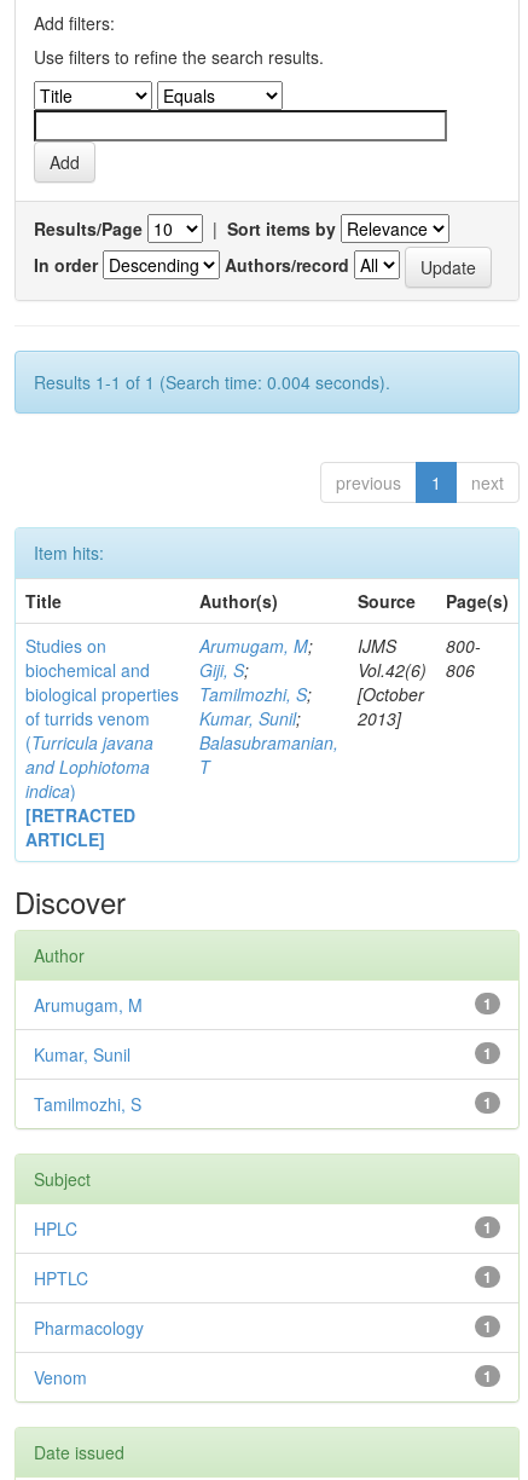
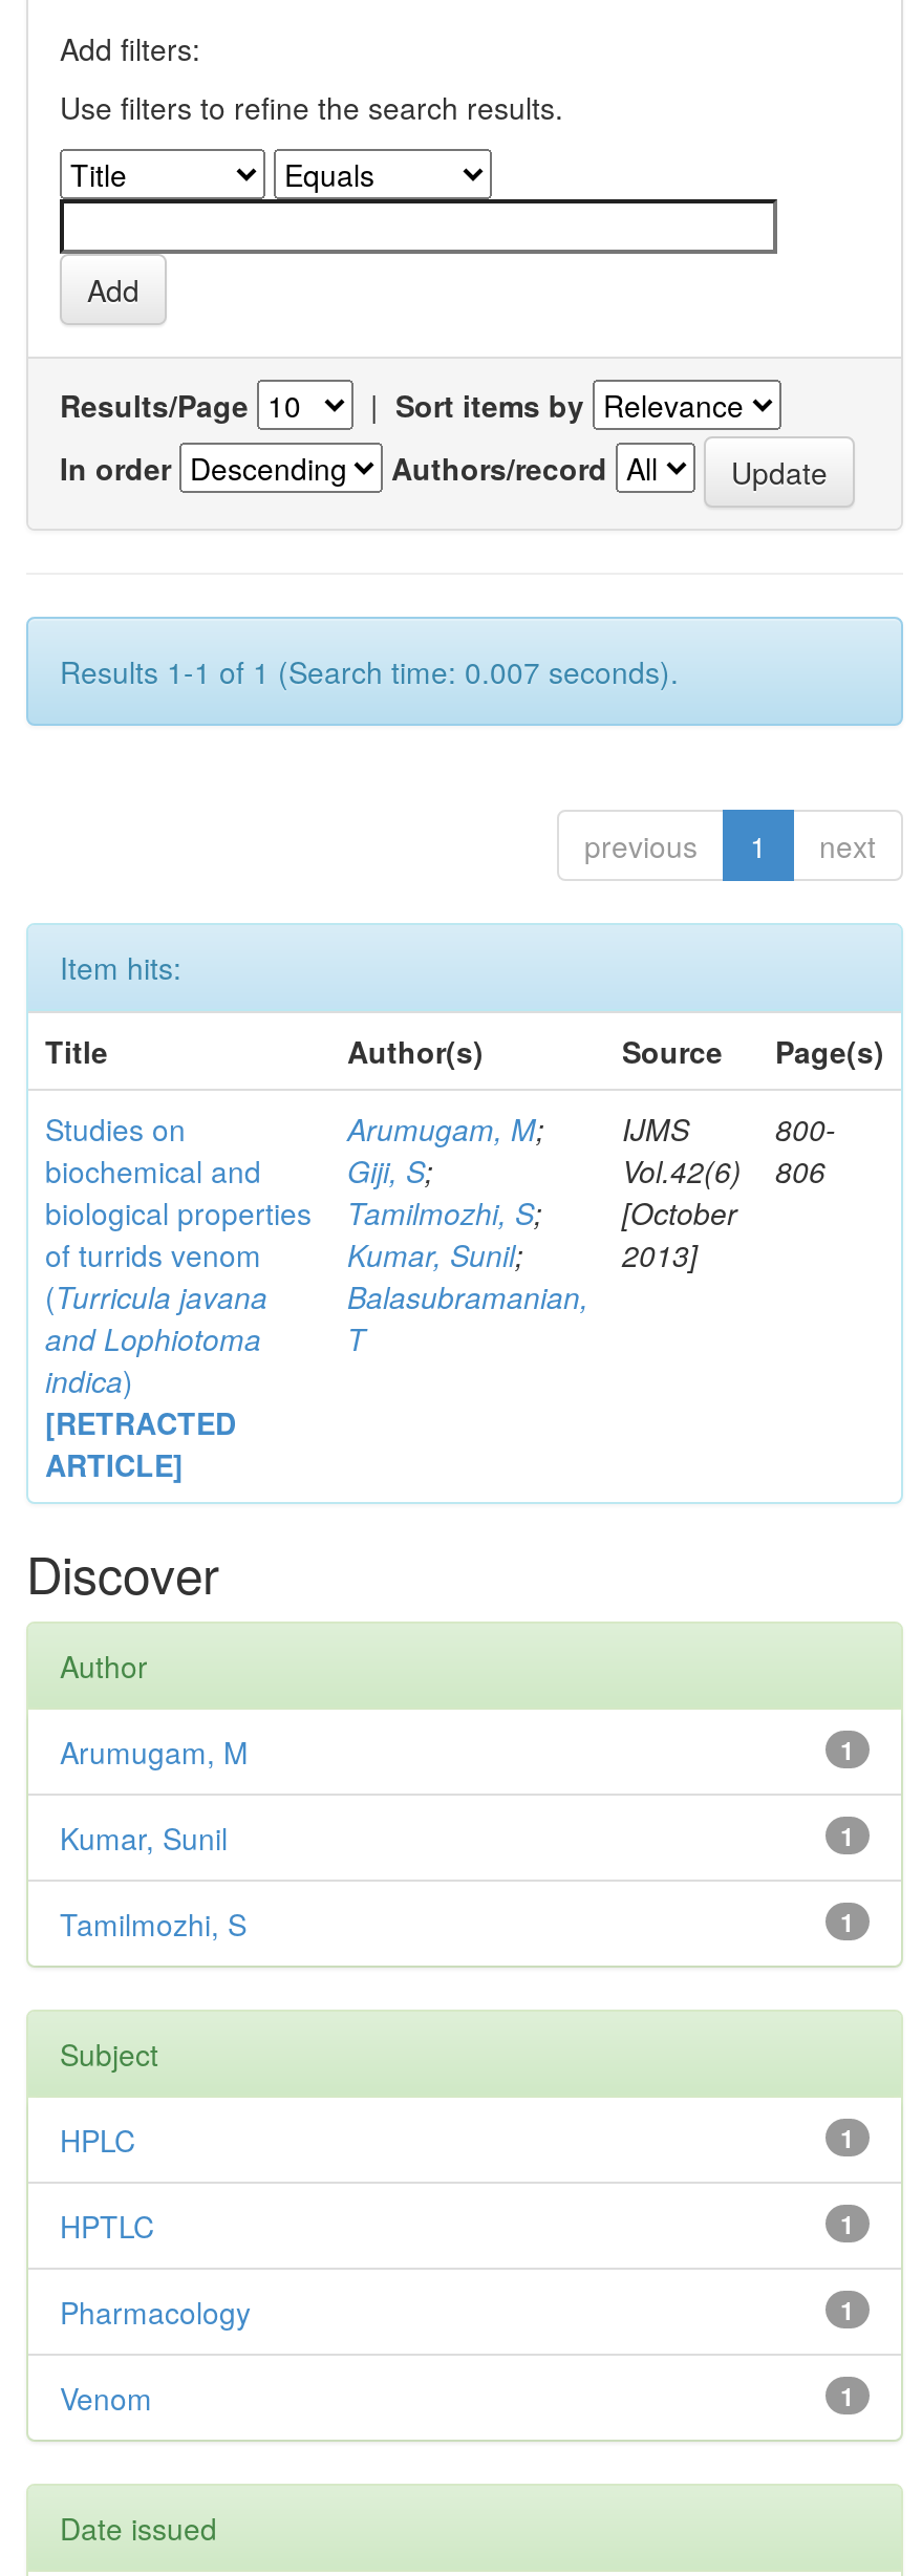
[34,370,390,394] Results 1-1 of 1 (Search time: 0.004 seconds). -> [60,650,679,692] Results 1-1 of 1 (Search time: 0.007 seconds).

